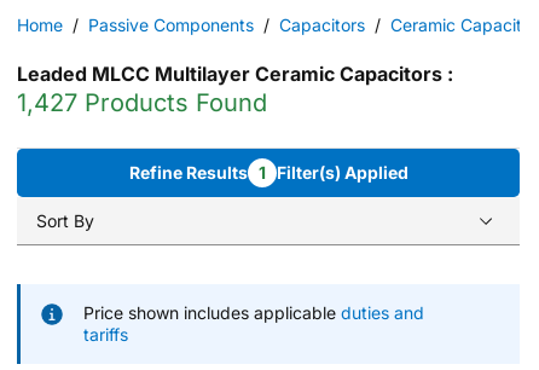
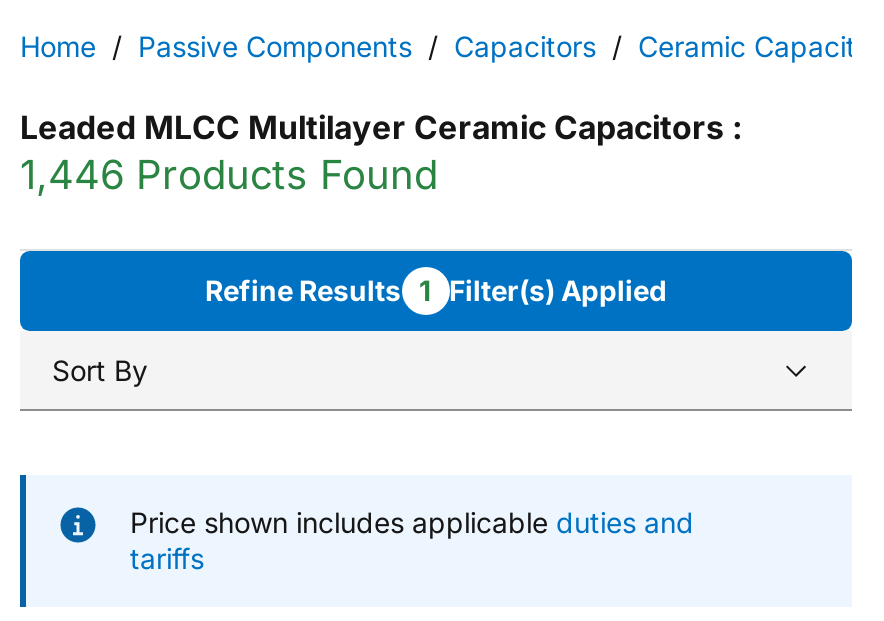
[17,88,267,117] 1,427 Products Found -> [20,151,438,199] 1,446 Products Found

